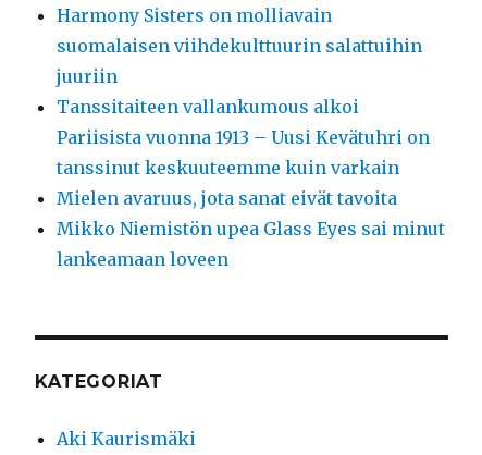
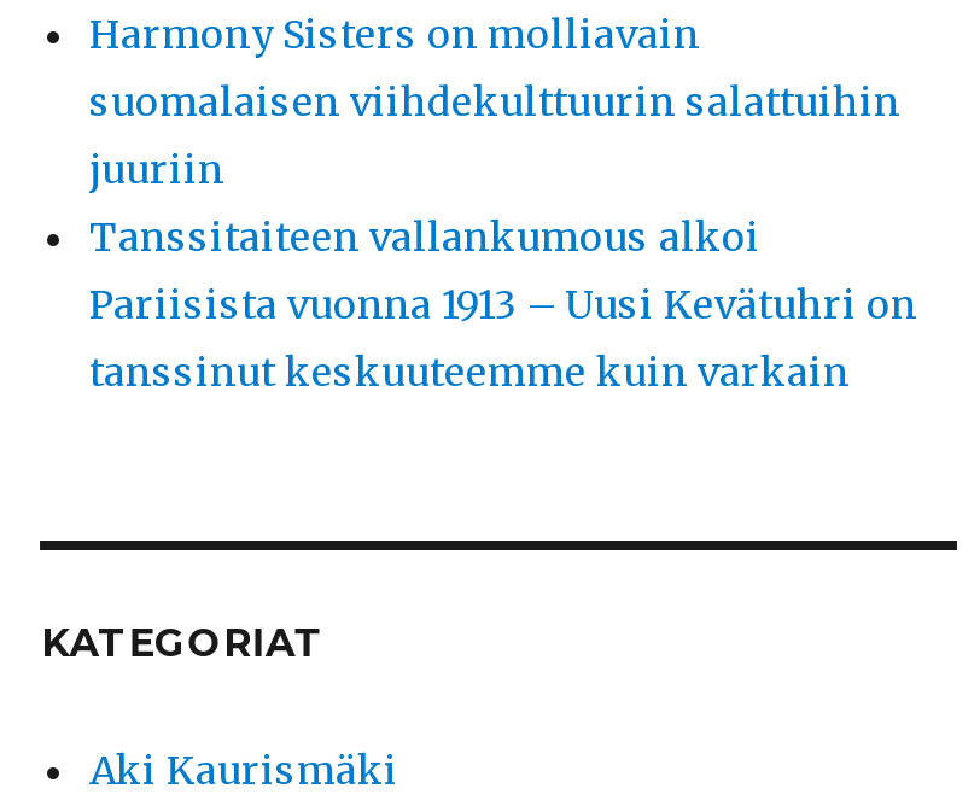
[57,187,446,270] Mielen avaruus, jota sanat eivät tavoita | Mikko Niemistön upea Glass Eyes sai minut | lankeamaan loveen -> none

